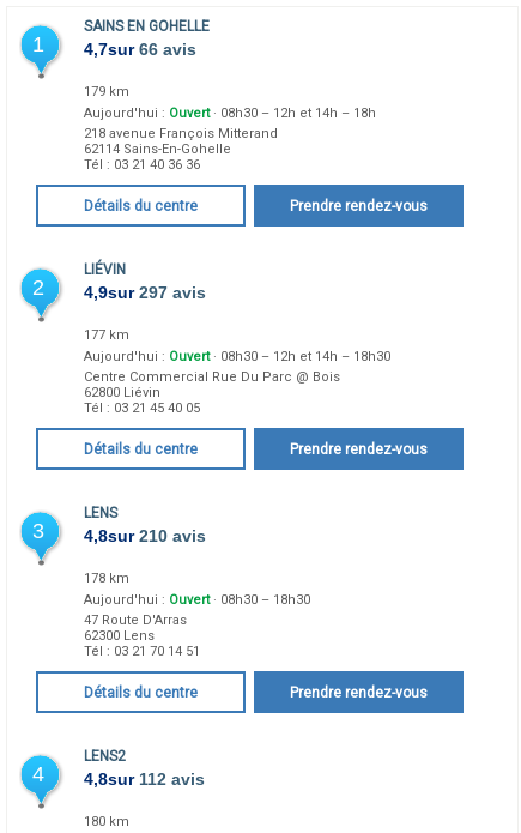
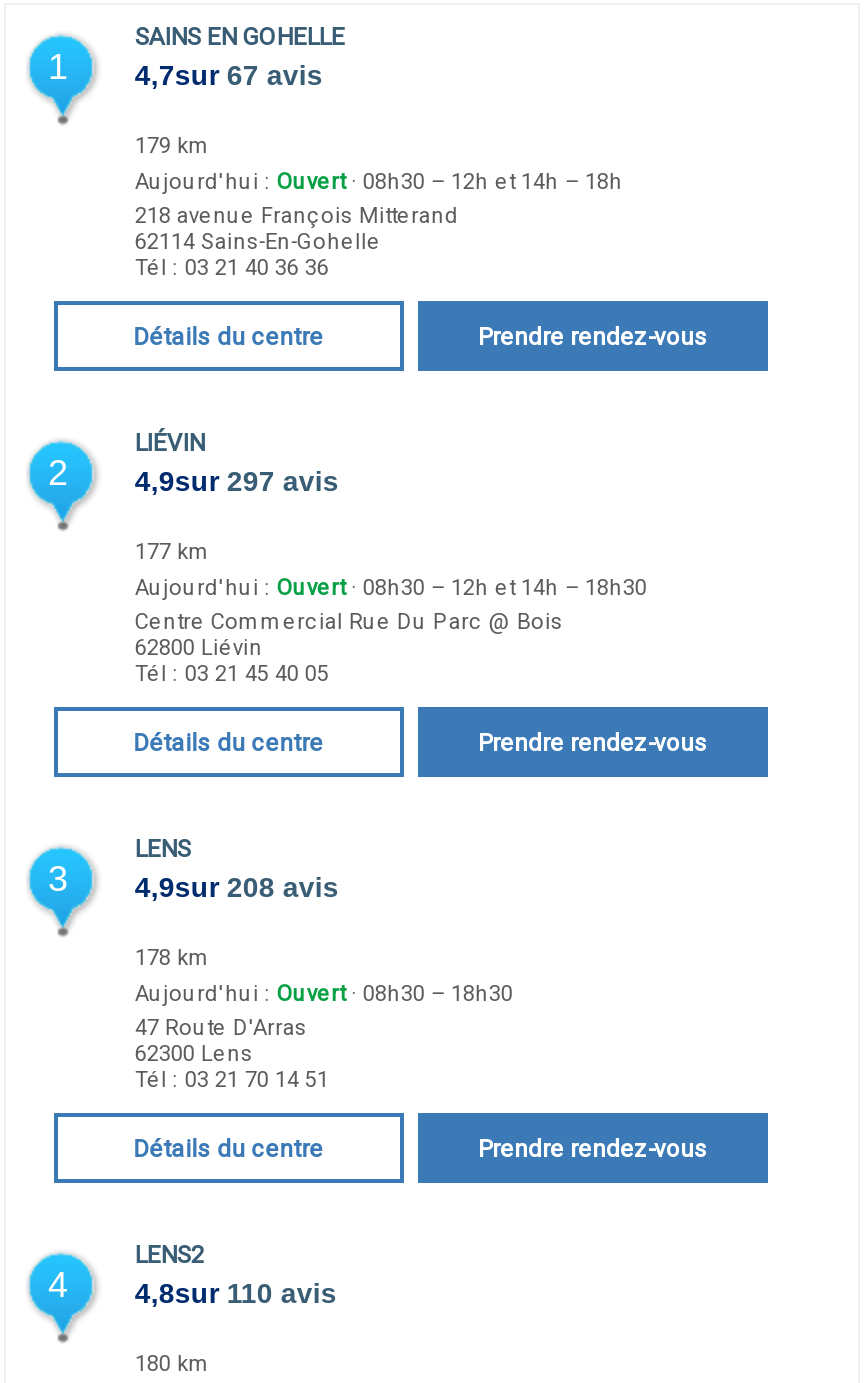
[84,40,197,59] 4,7sur 66 avis -> [135,59,323,91] 4,7sur 67 avis
[84,526,206,545] 4,8sur 210 avis -> [135,871,339,903] 4,9sur 208 avis
[84,769,205,789] 4,8sur 112 avis -> [135,1277,337,1309] 4,8sur 110 avis

